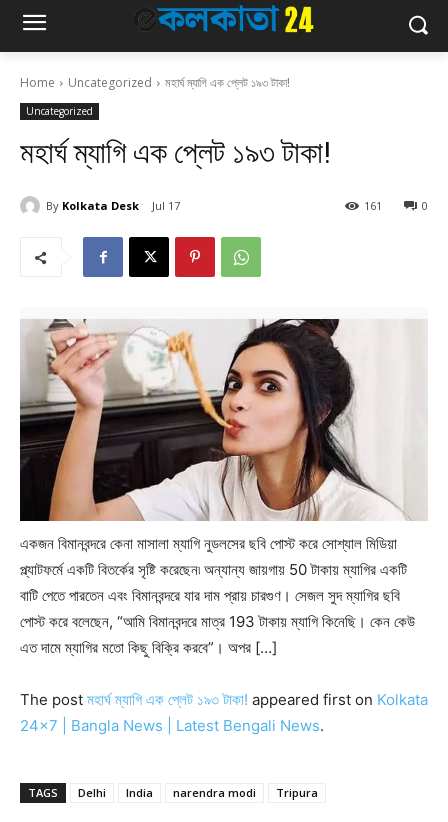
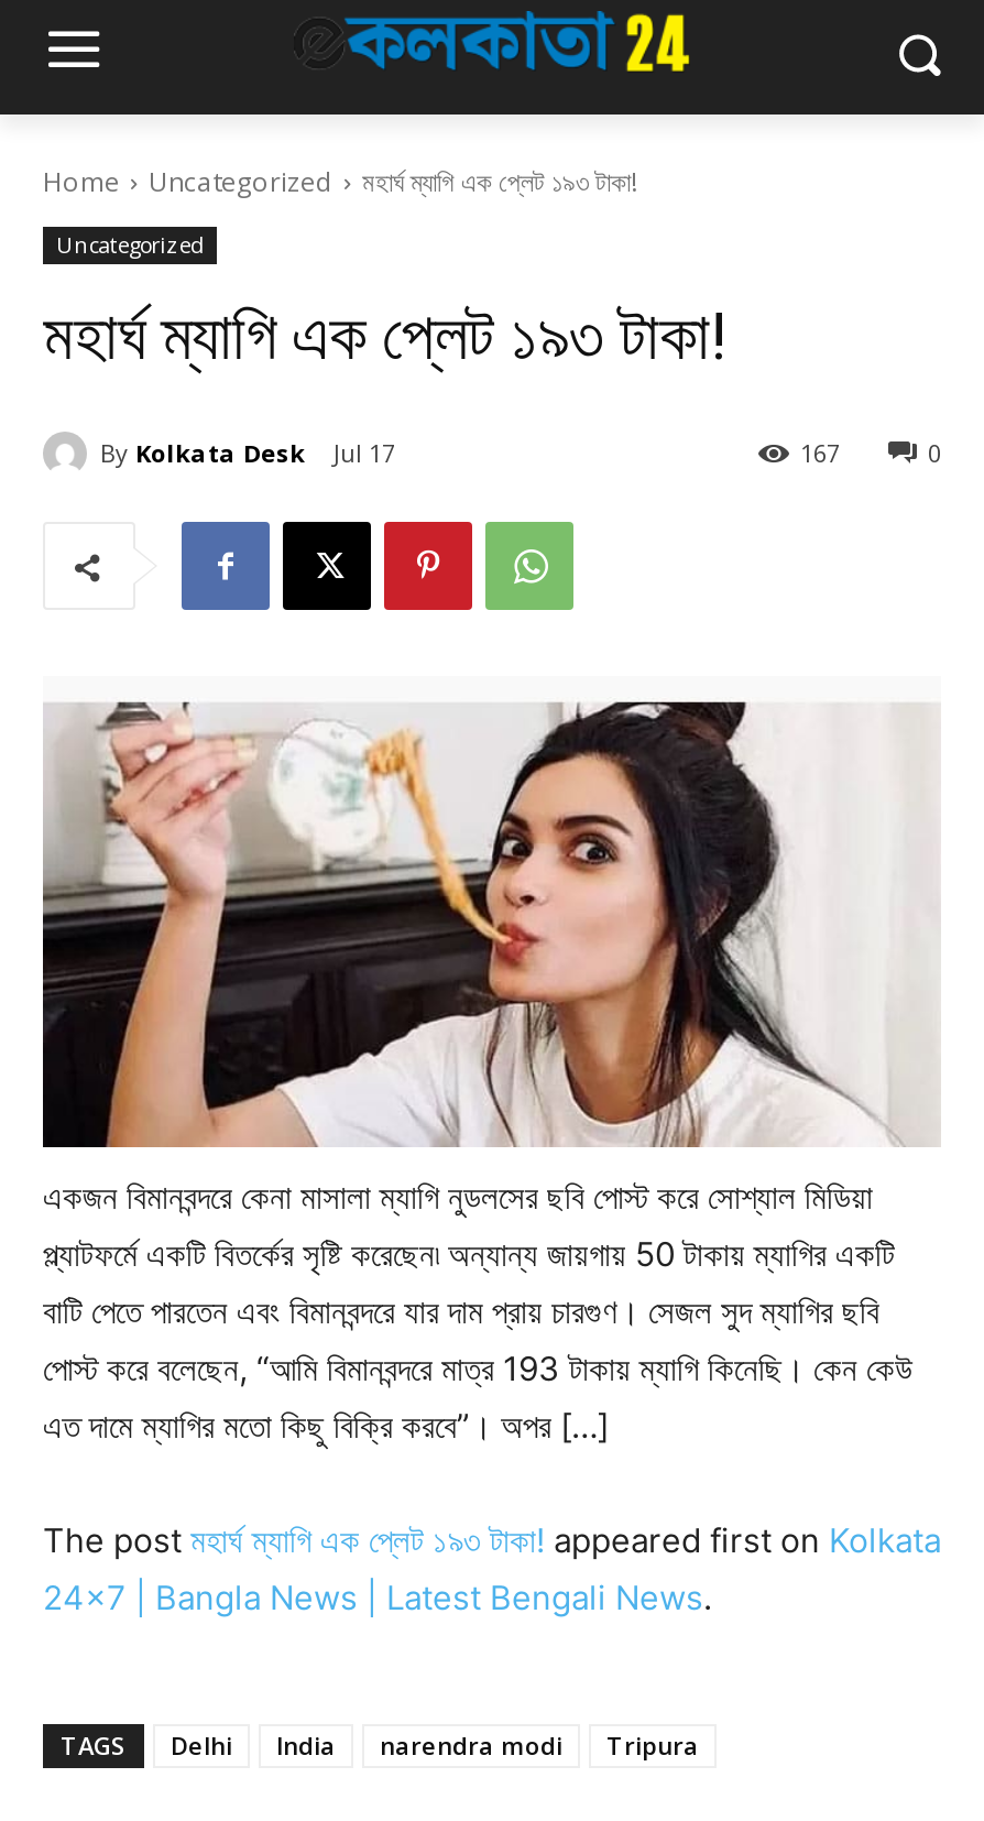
[364,198,382,213] 161 -> [800,436,840,469] 167

